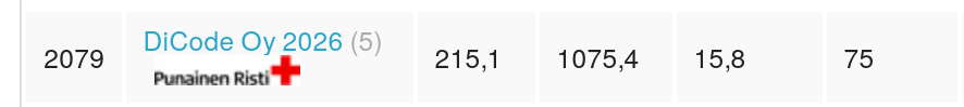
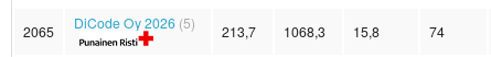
[44,38,105,75] 2079 -> [23,22,54,41] 2065
[435,38,502,75] 215,1 -> [222,22,256,41] 213,7
[557,38,639,75] 1075,4 -> [283,22,325,41] 1068,3
[844,38,874,75] 75 -> [429,22,444,41] 74

